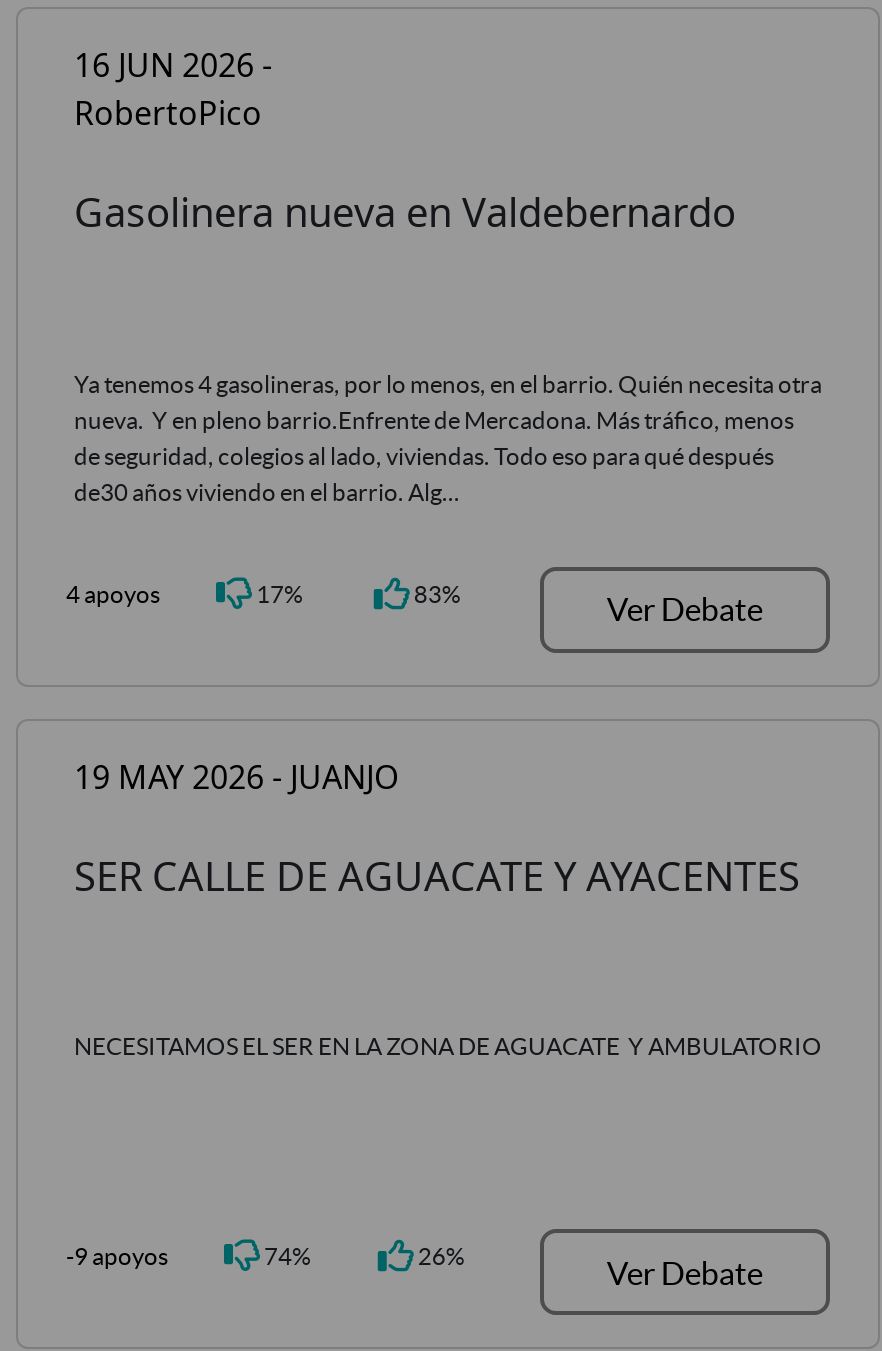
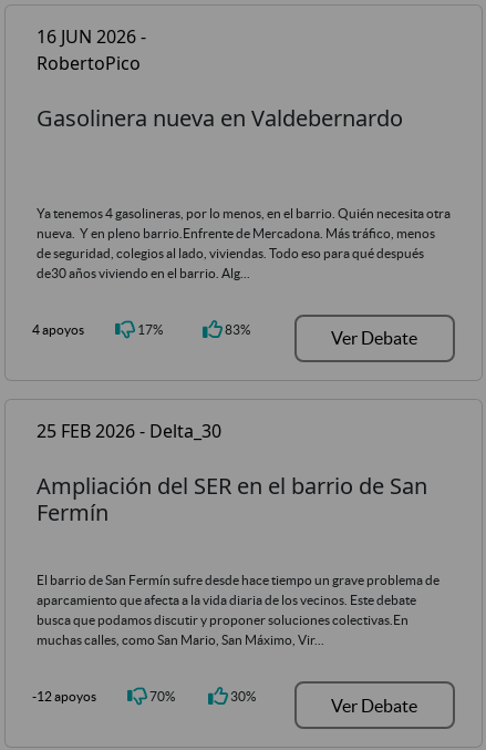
[74,754,400,798] 19 MAY 2026 - JUANJO -> [37,418,221,443] 25 FEB 2026 - Delta_30
[74,848,800,902] SER CALLE DE AGUACATE Y AYACENTES -> [37,470,427,527] Ampliación del SER en el barrio de San | Fermín
[74,1033,822,1059] NECESITAMOS EL SER EN LA ZONA DE AGUACATE Y AMBULATORIO -> [37,573,440,647] El barrio de San Fermín sufre desde hace tiempo un grave problema de | aparcamiento que afecta a la vida diaria de los vecinos. Este debate | busca que podamos discutir y proponer soluciones colectivas.En | muchas calles, como San Mario, San Máximo, Vir...
[66,1243,464,1269] -9 apoyos | 74% | 26% -> [32,689,256,704] -12 apoyos | 70% | 30%

